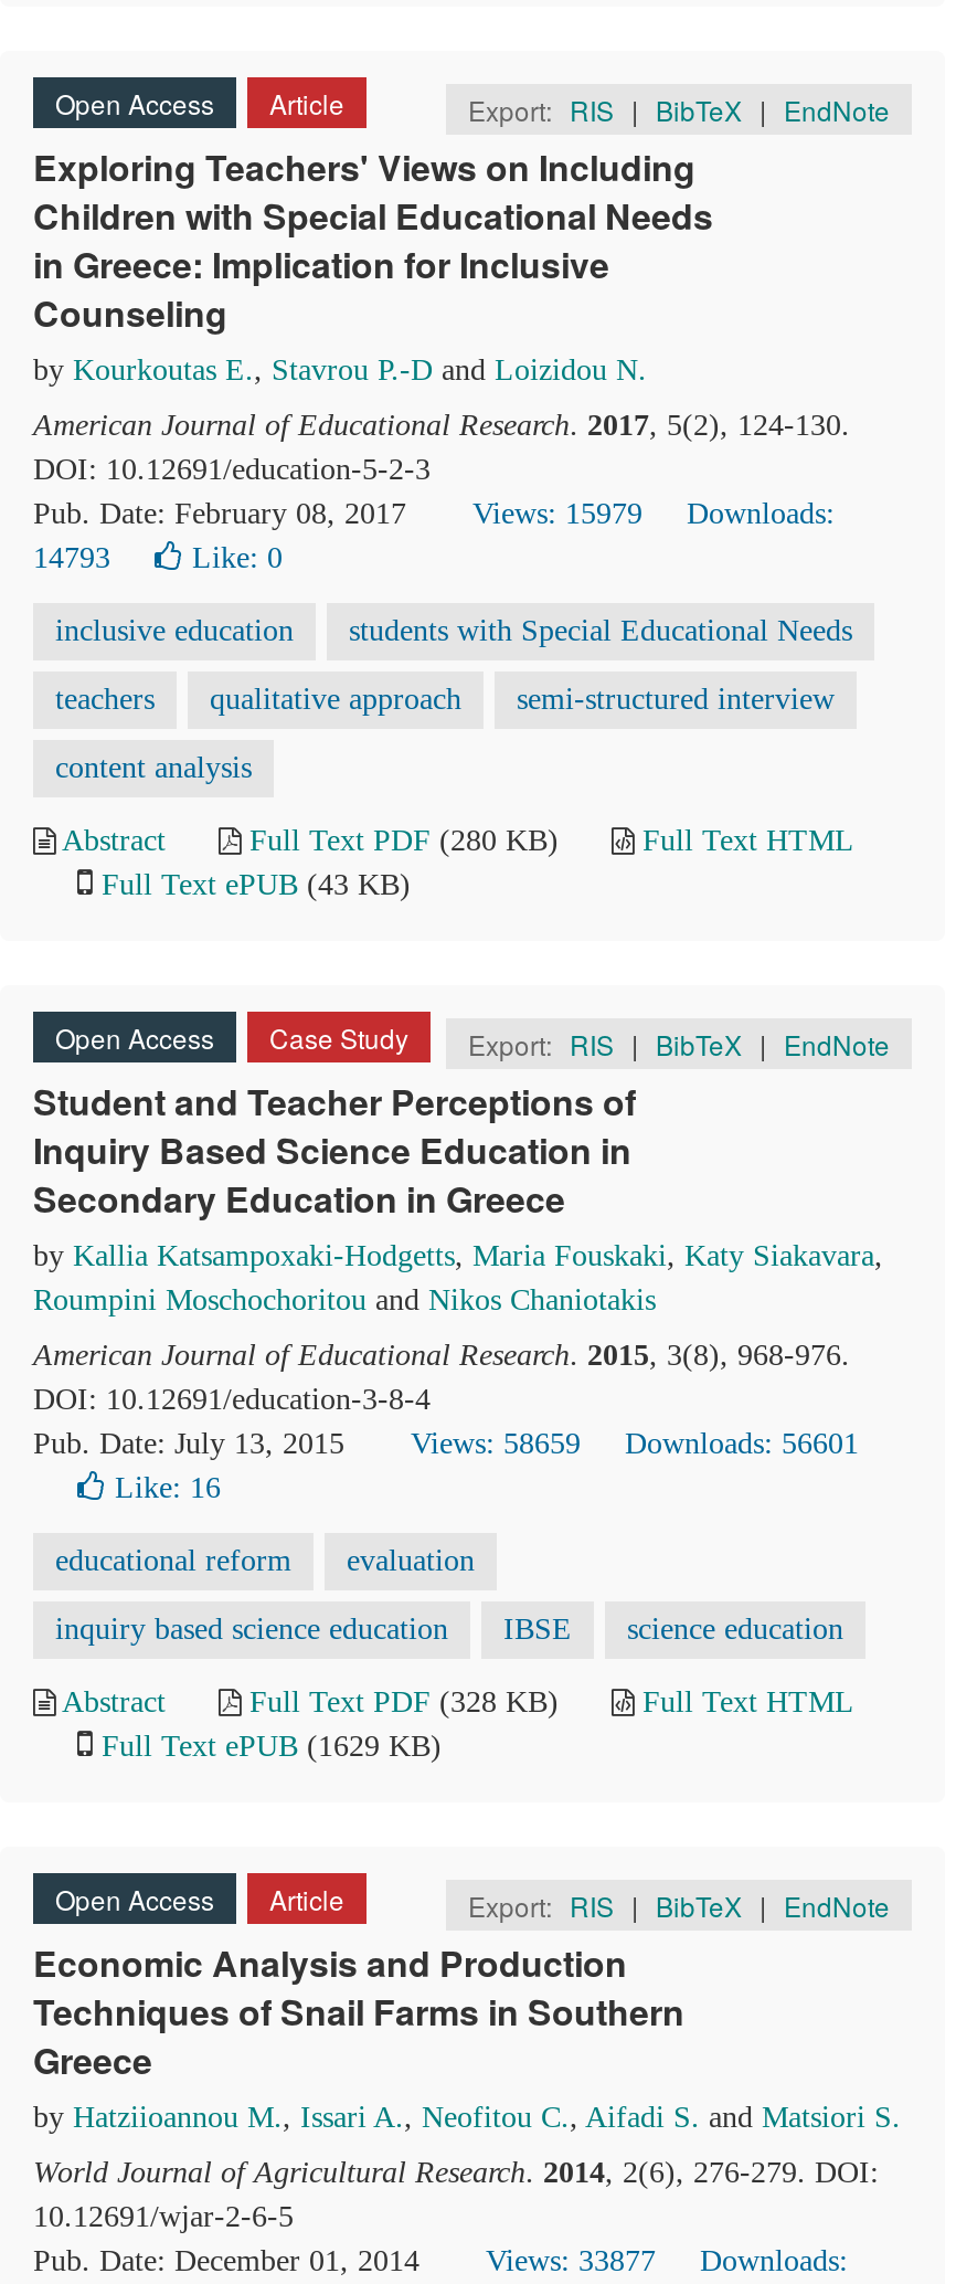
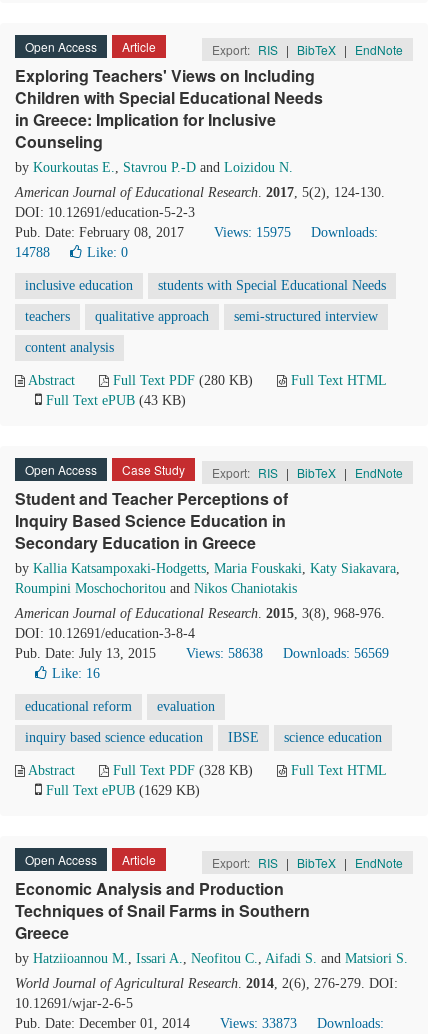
[33,497,835,530] Pub. Date: February 08, 2017 Views: 15979 Downloads: -> [15,225,378,240] Pub. Date: February 08, 2017 Views: 15975 Downloads:
[33,541,110,574] 14793 -> [15,245,50,260] 14788
[411,1427,581,1460] Views: 58659 -> [186,646,263,661] Views: 58638
[625,1427,859,1460] Downloads: 56601 -> [283,646,389,661] Downloads: 56569
[33,2244,848,2277] Pub. Date: December 01, 2014 Views: 33877 Downloads: -> [15,1016,384,1031] Pub. Date: December 01, 2014 Views: 33873 Downloads:

